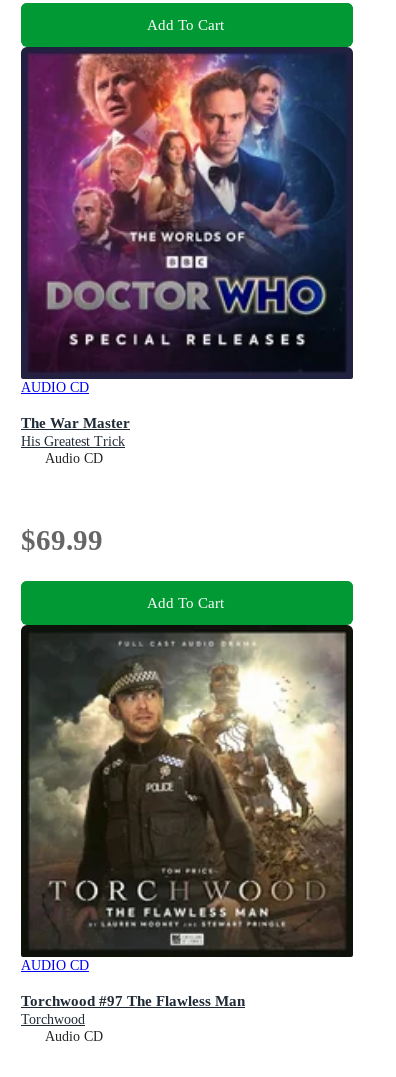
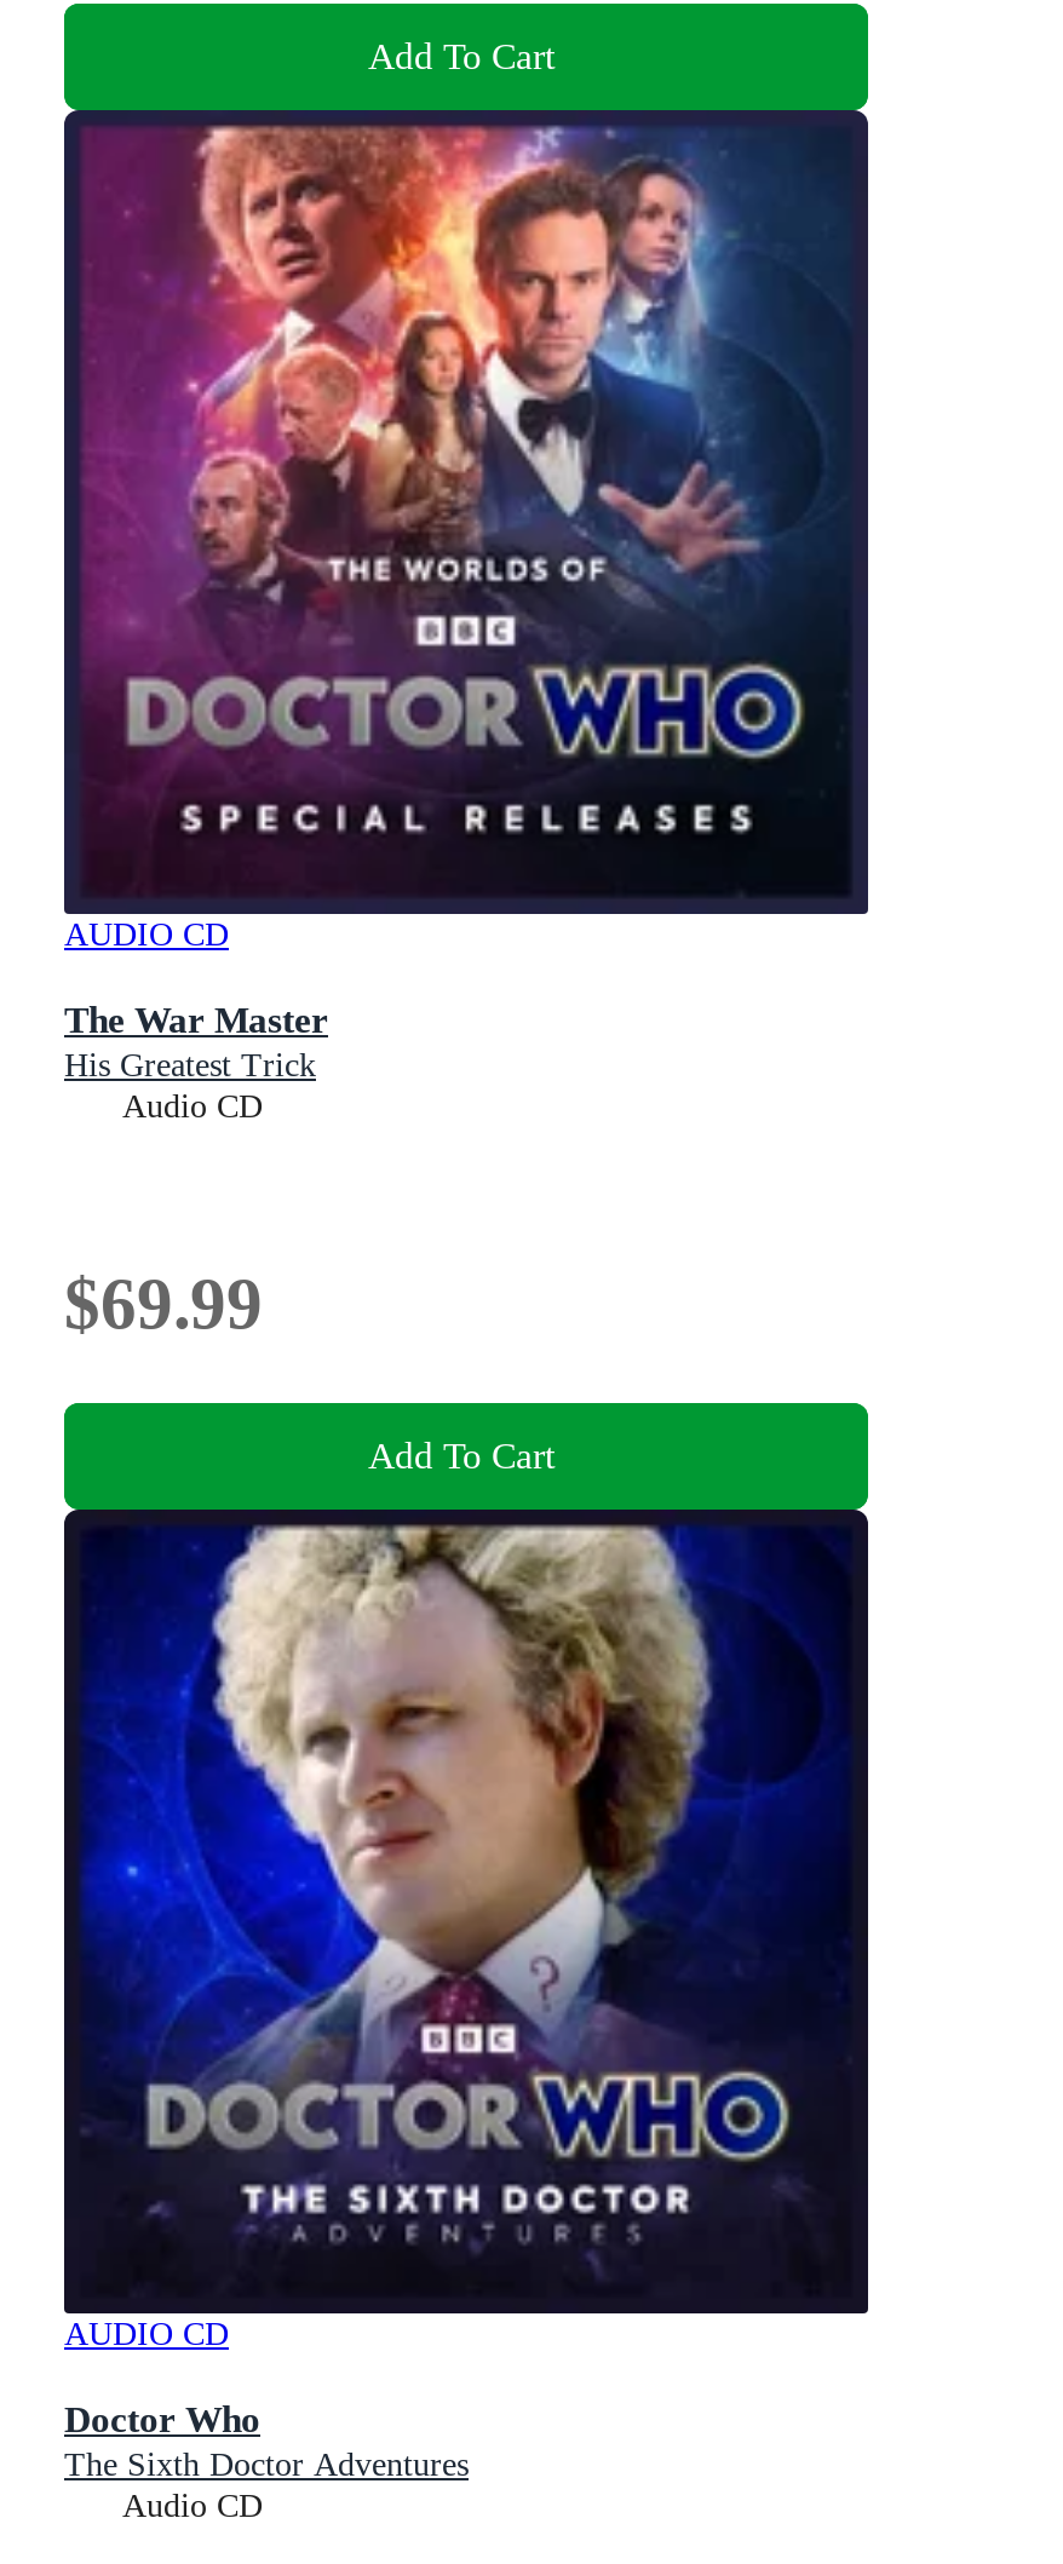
[21,626,351,1027] [image] | Torchwood #97 The Flawless Man | Torchwood -> [64,1512,866,2482] [image] | Doctor Who | The Sixth Doctor Adventures

